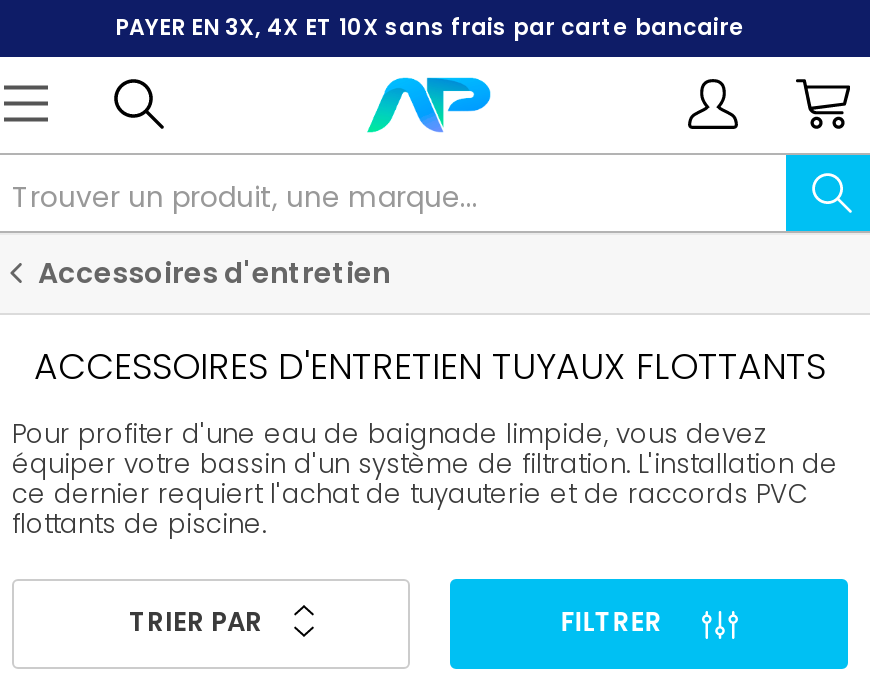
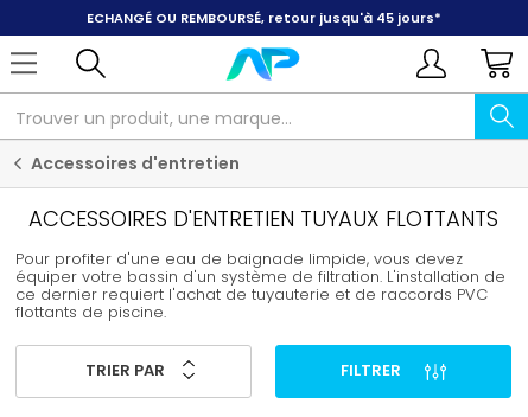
[115,11,745,43] PAYER EN 3X, 4X ET 10X sans frais par carte bancaire -> [86,8,441,27] ECHANGÉ OU REMBOURSÉ, retour jusqu'à 45 jours*

